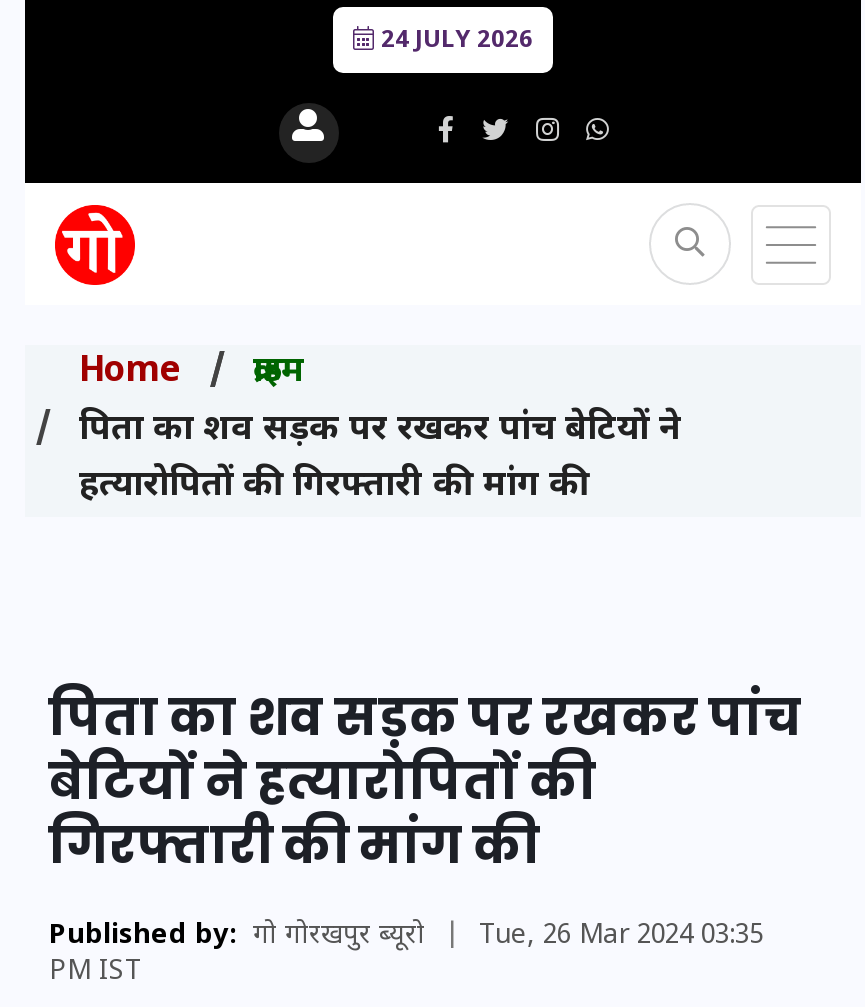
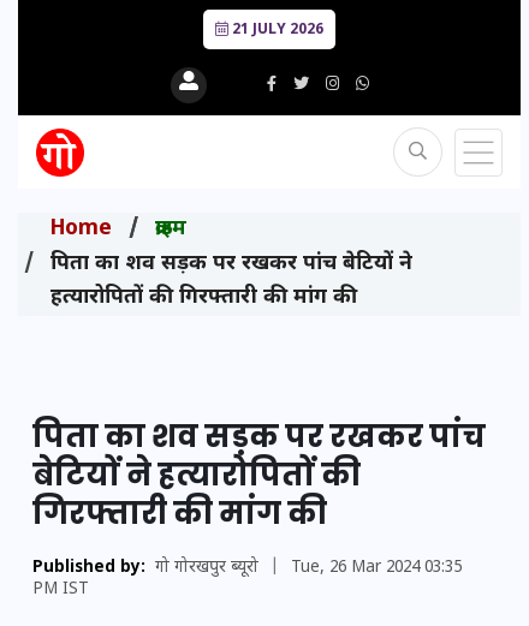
[375,25,533,57] 24 JULY 2026 -> [228,20,323,40] 21 JULY 2026

